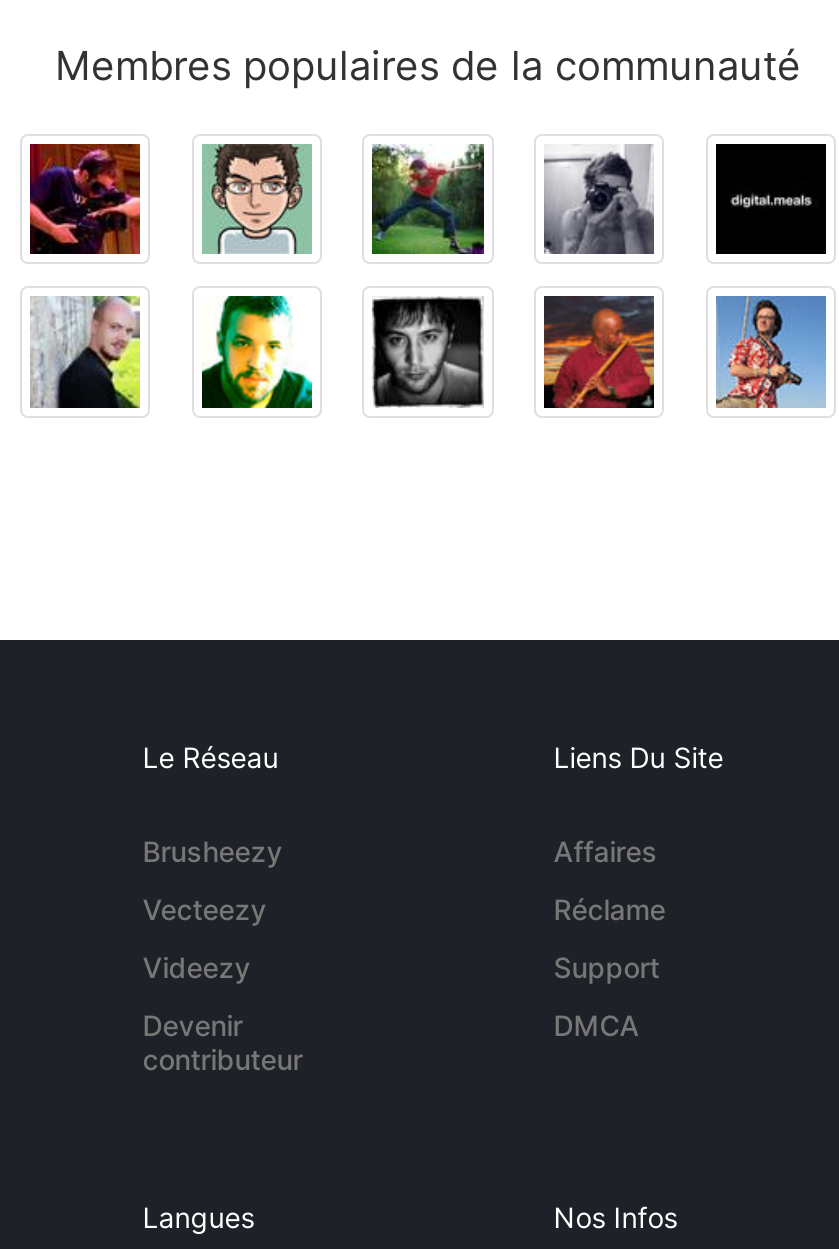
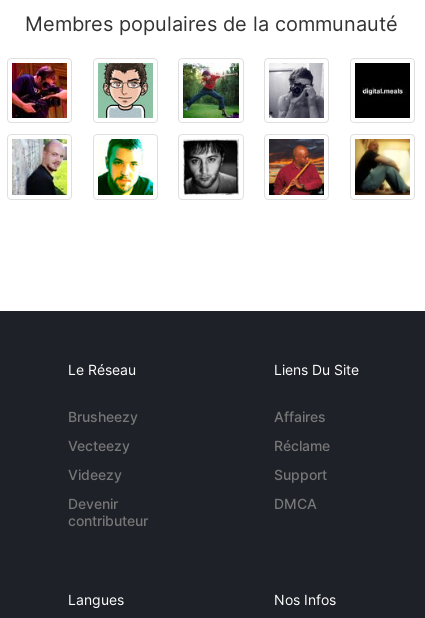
[714,294,828,410] [image] -> [354,138,411,196] [image]

